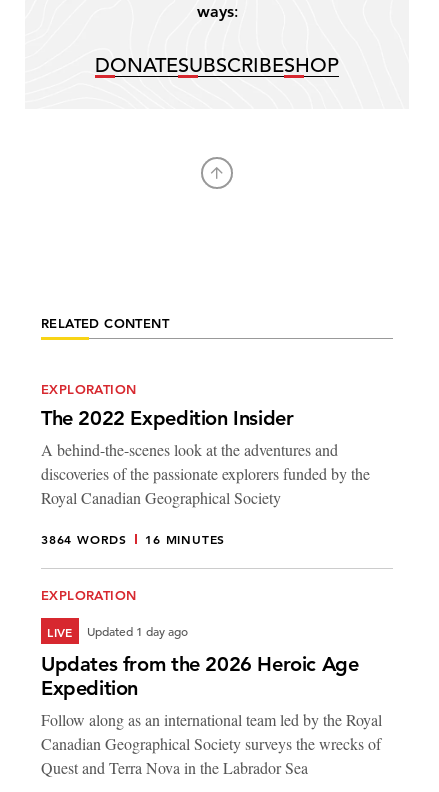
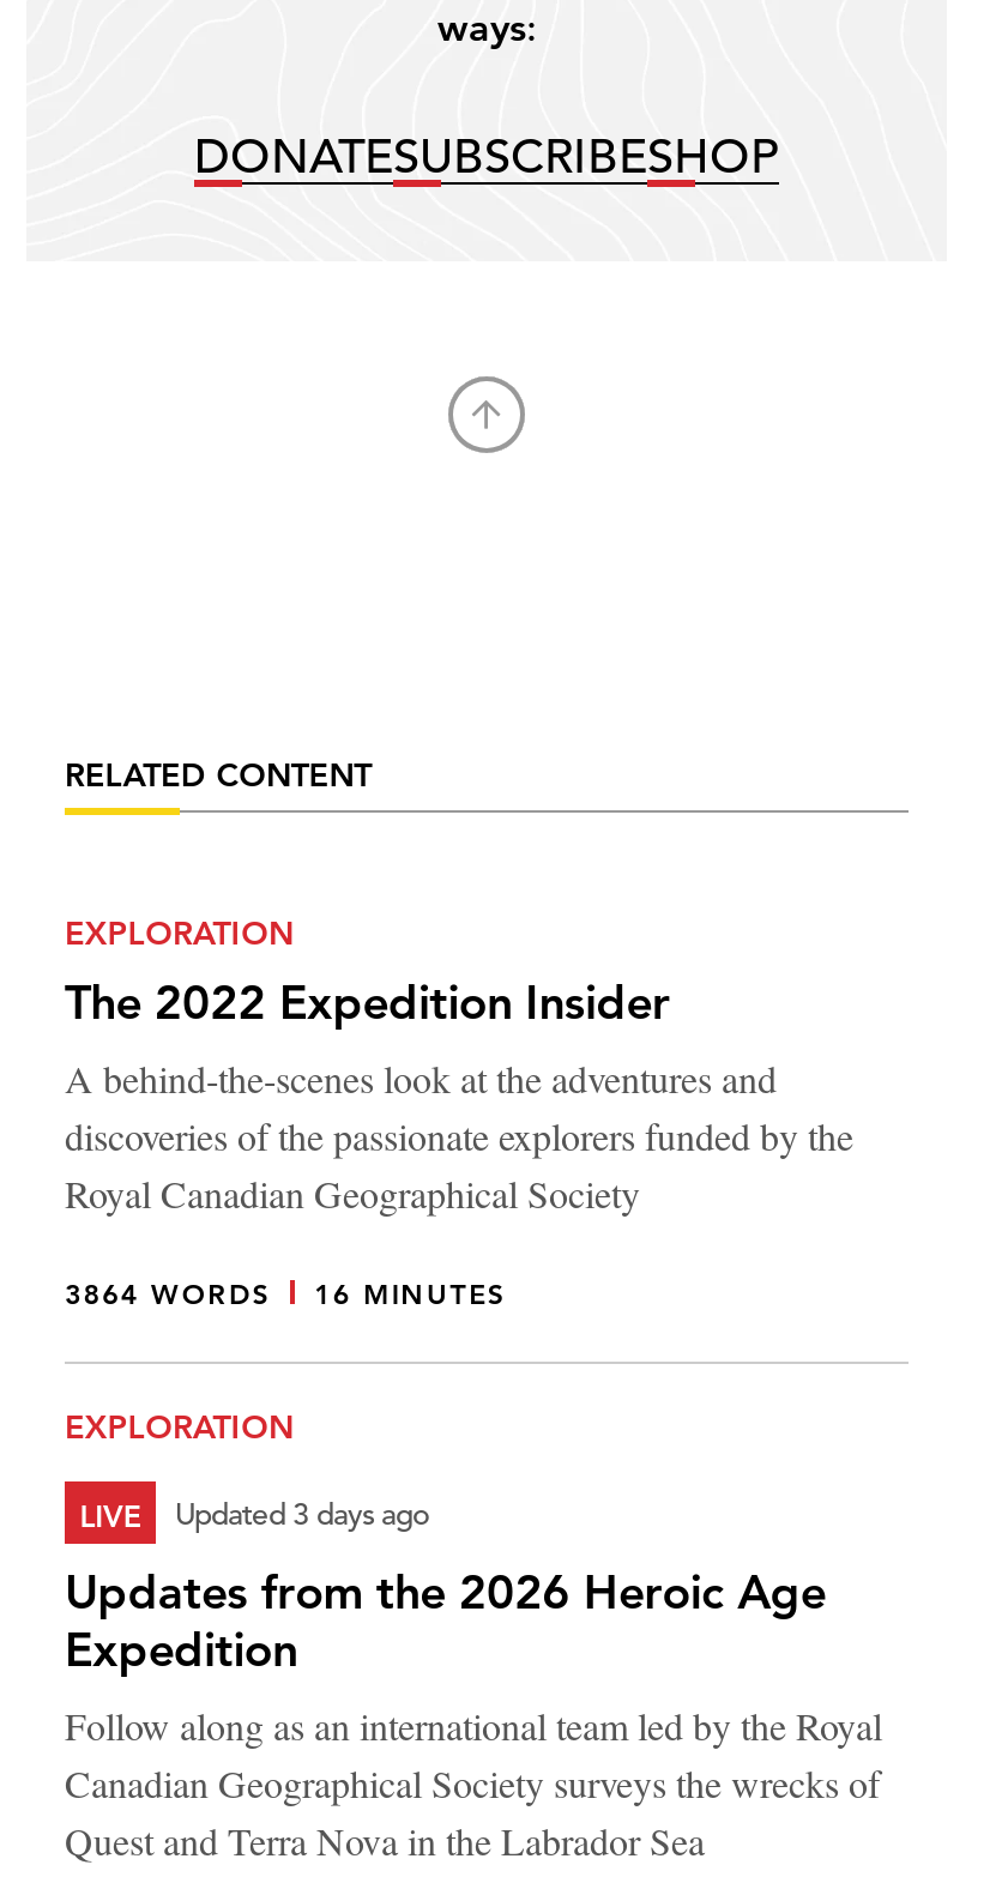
[87,623,188,639] Updated 1 day ago -> [175,1494,429,1532] Updated 3 days ago

